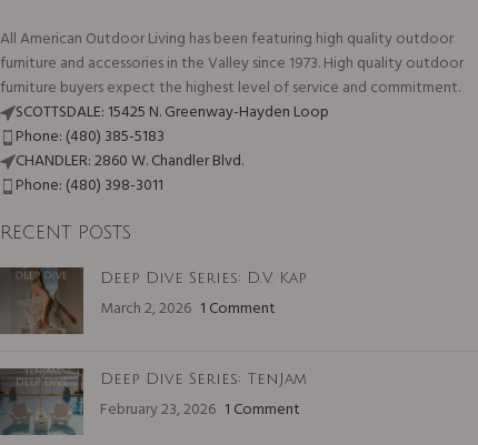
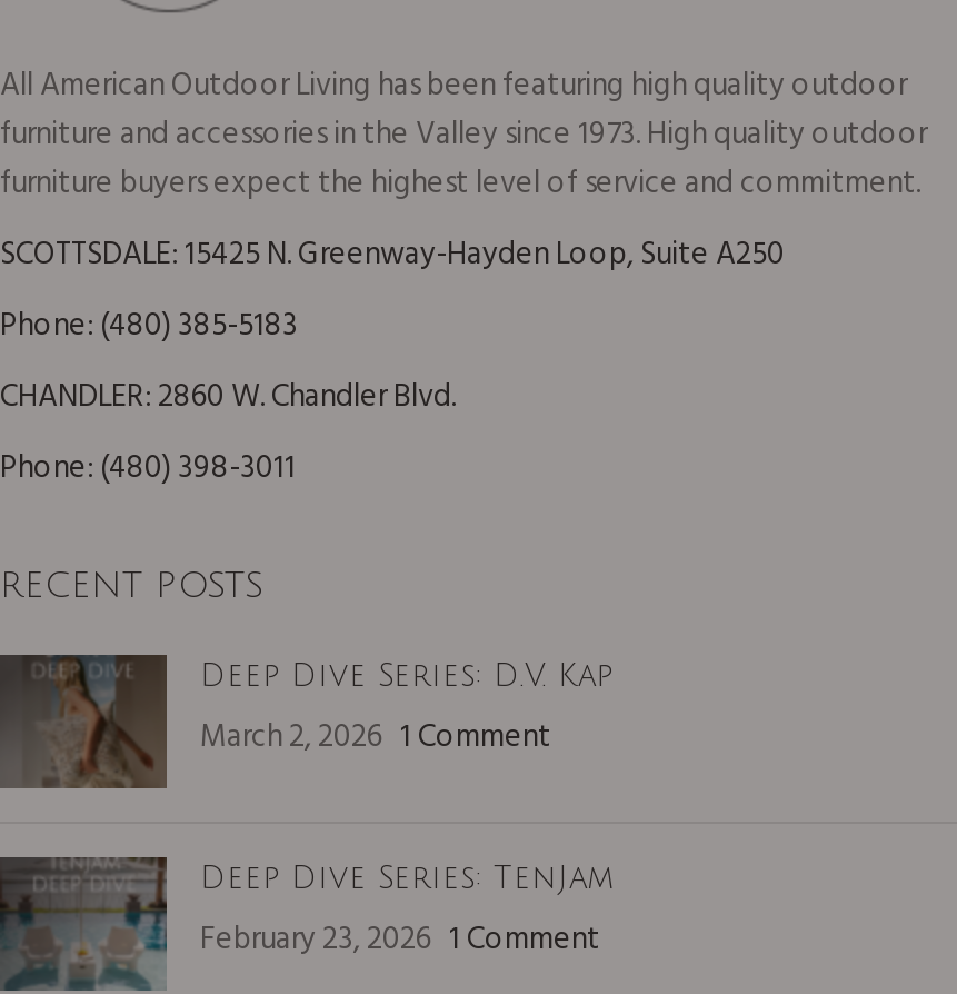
[16,100,329,125] SCOTTSDALE: 15425 N. Greenway-Hayden Loop -> [0,231,785,282] SCOTTSDALE: 15425 N. Greenway-Hayden Loop, Suite A250

